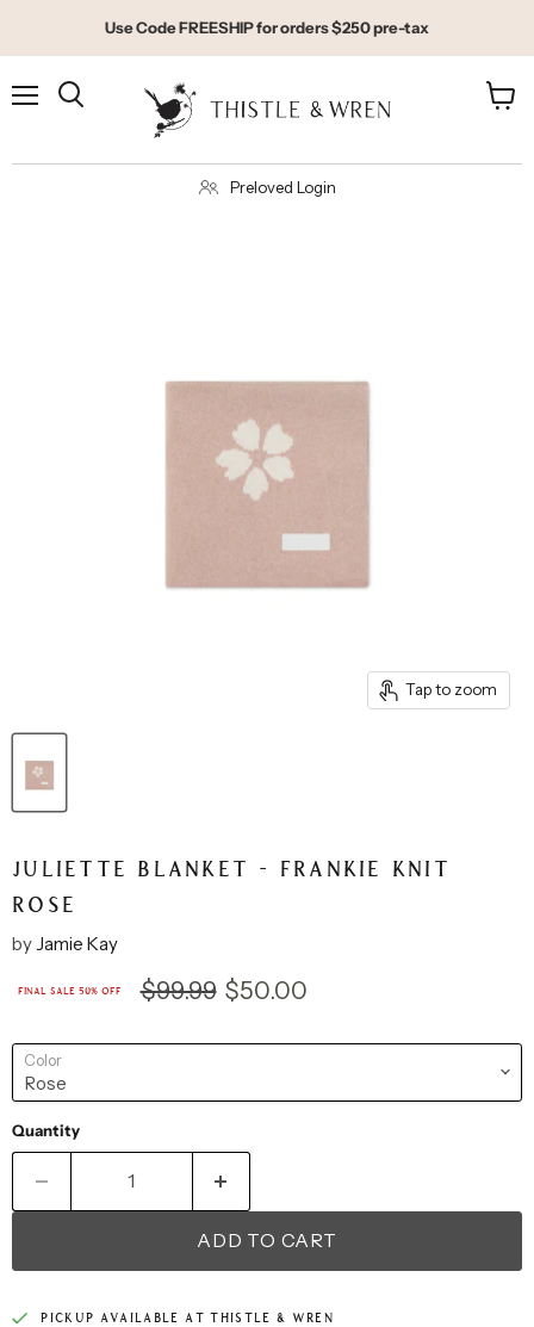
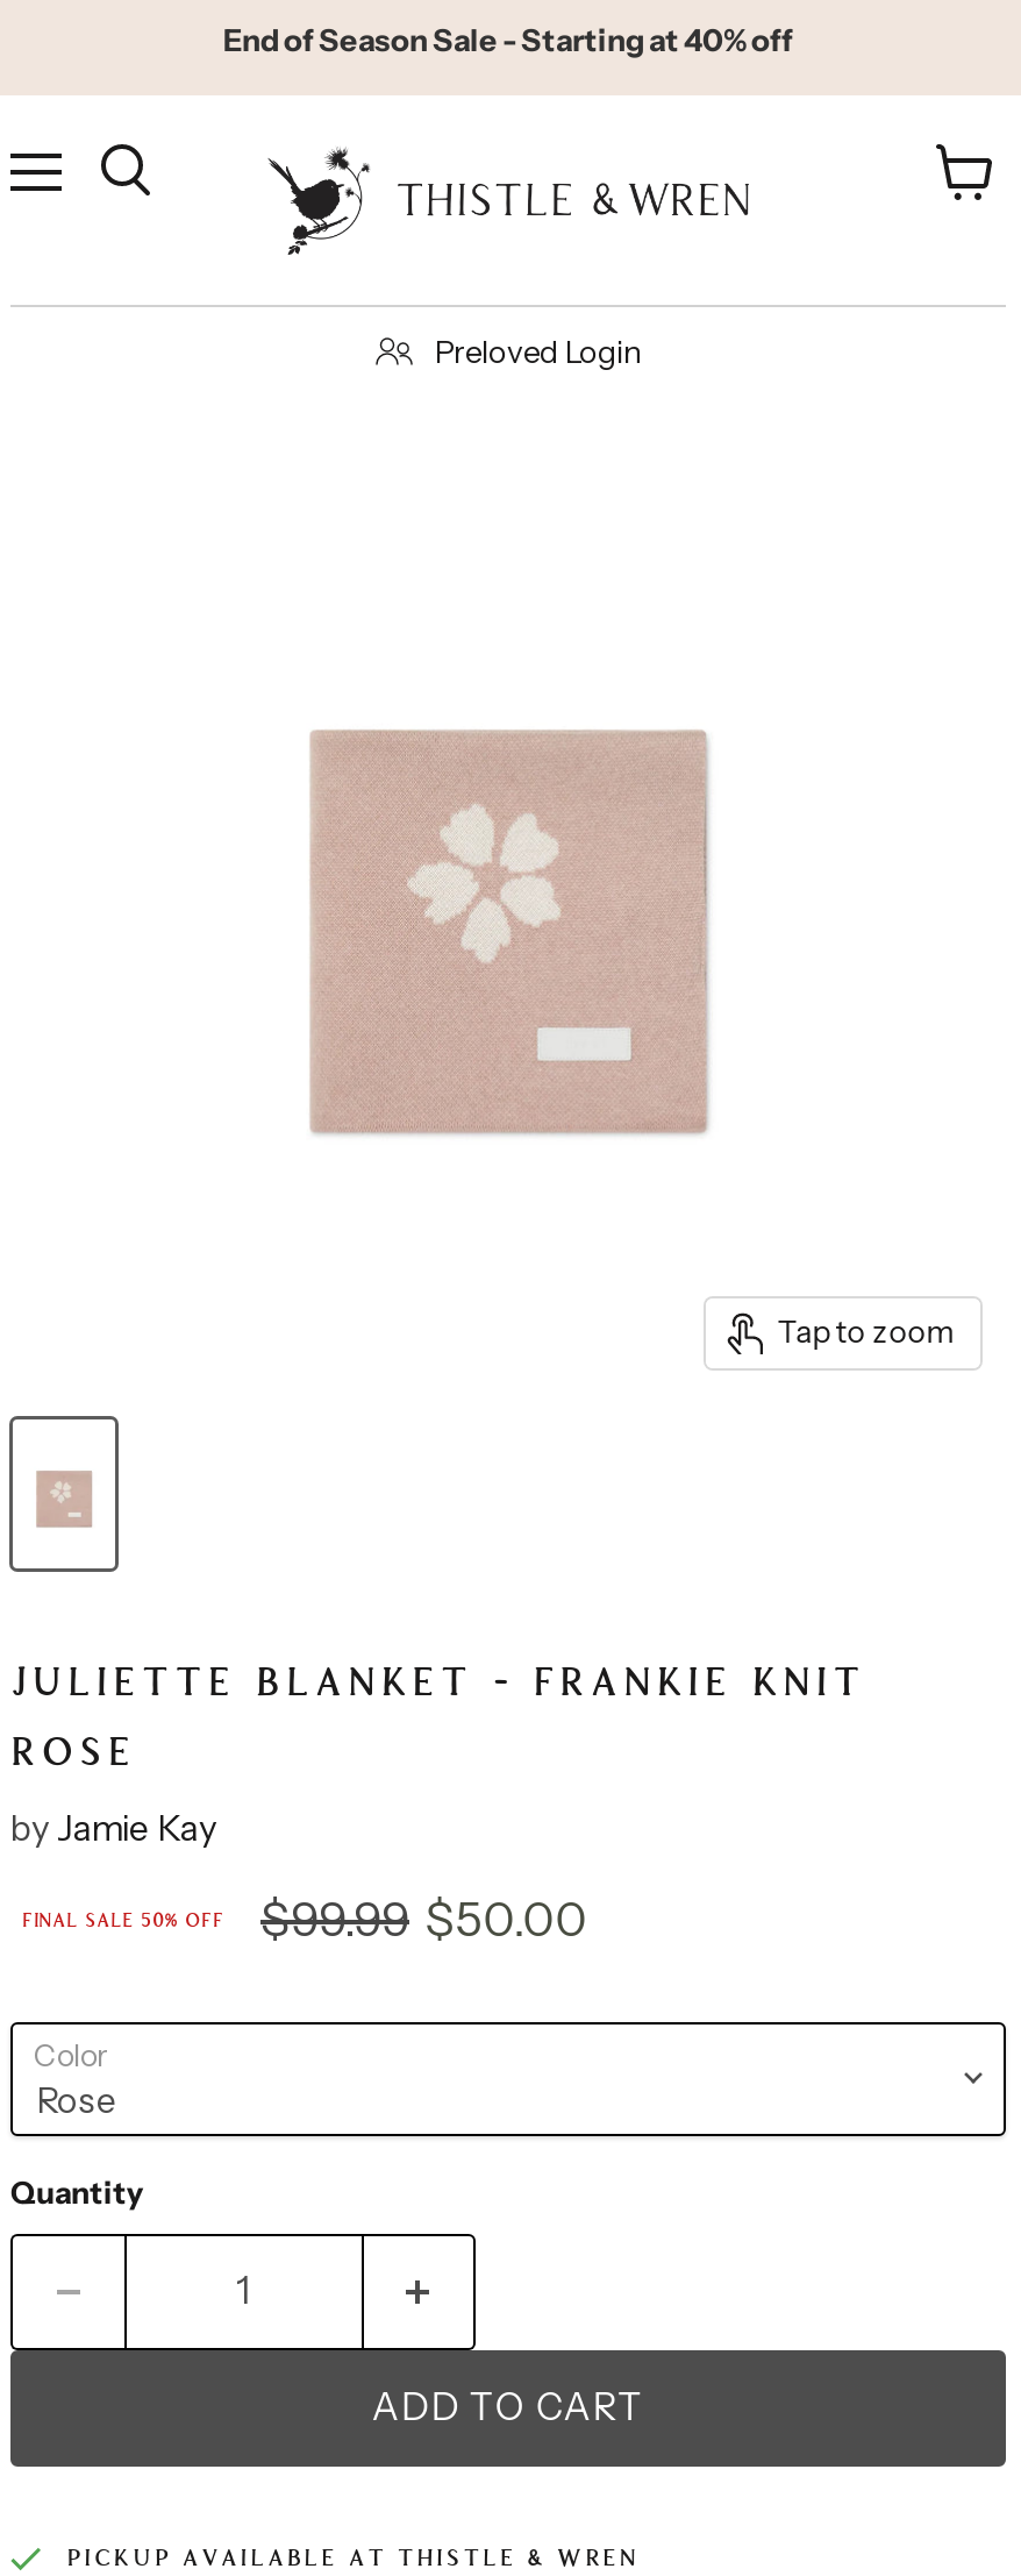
[105,18,429,37] Use Code FREESHIP for orders $250 pre-tax -> [223,21,793,58] End of Season Sale - Starting at 40% off

